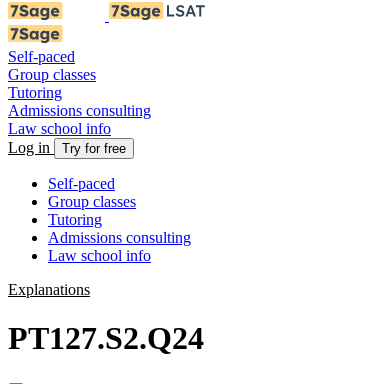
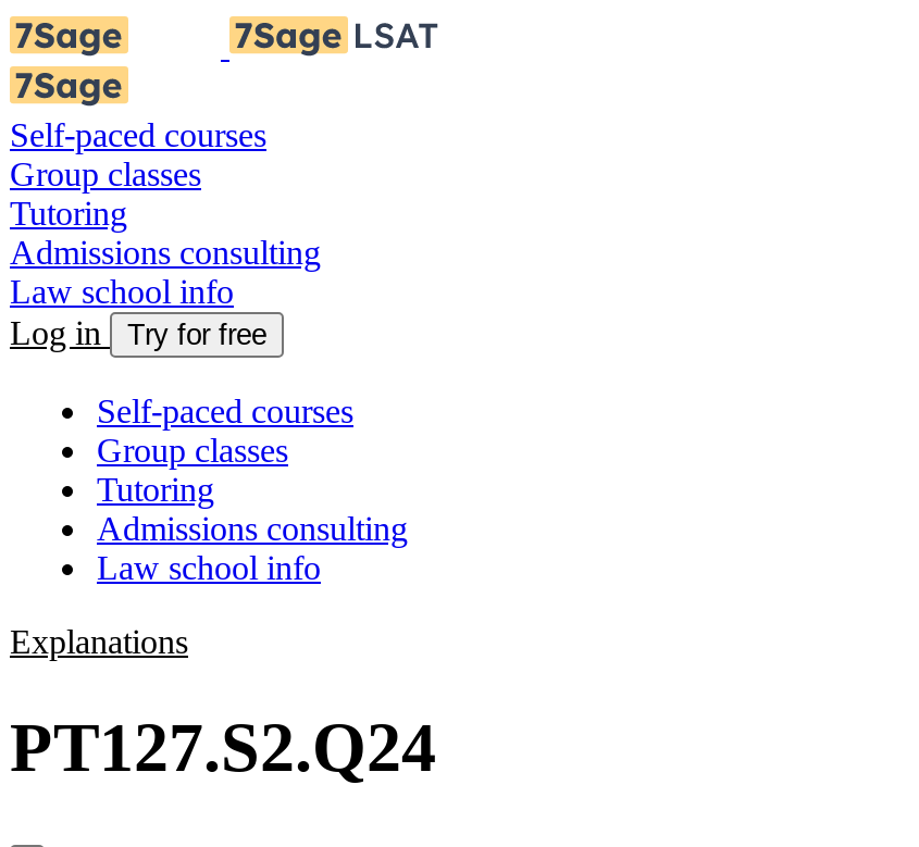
[8,48,75,65] Self-paced -> [10,116,266,153] Self-paced courses
[48,175,115,192] Self-paced -> [97,393,353,429] Self-paced courses

